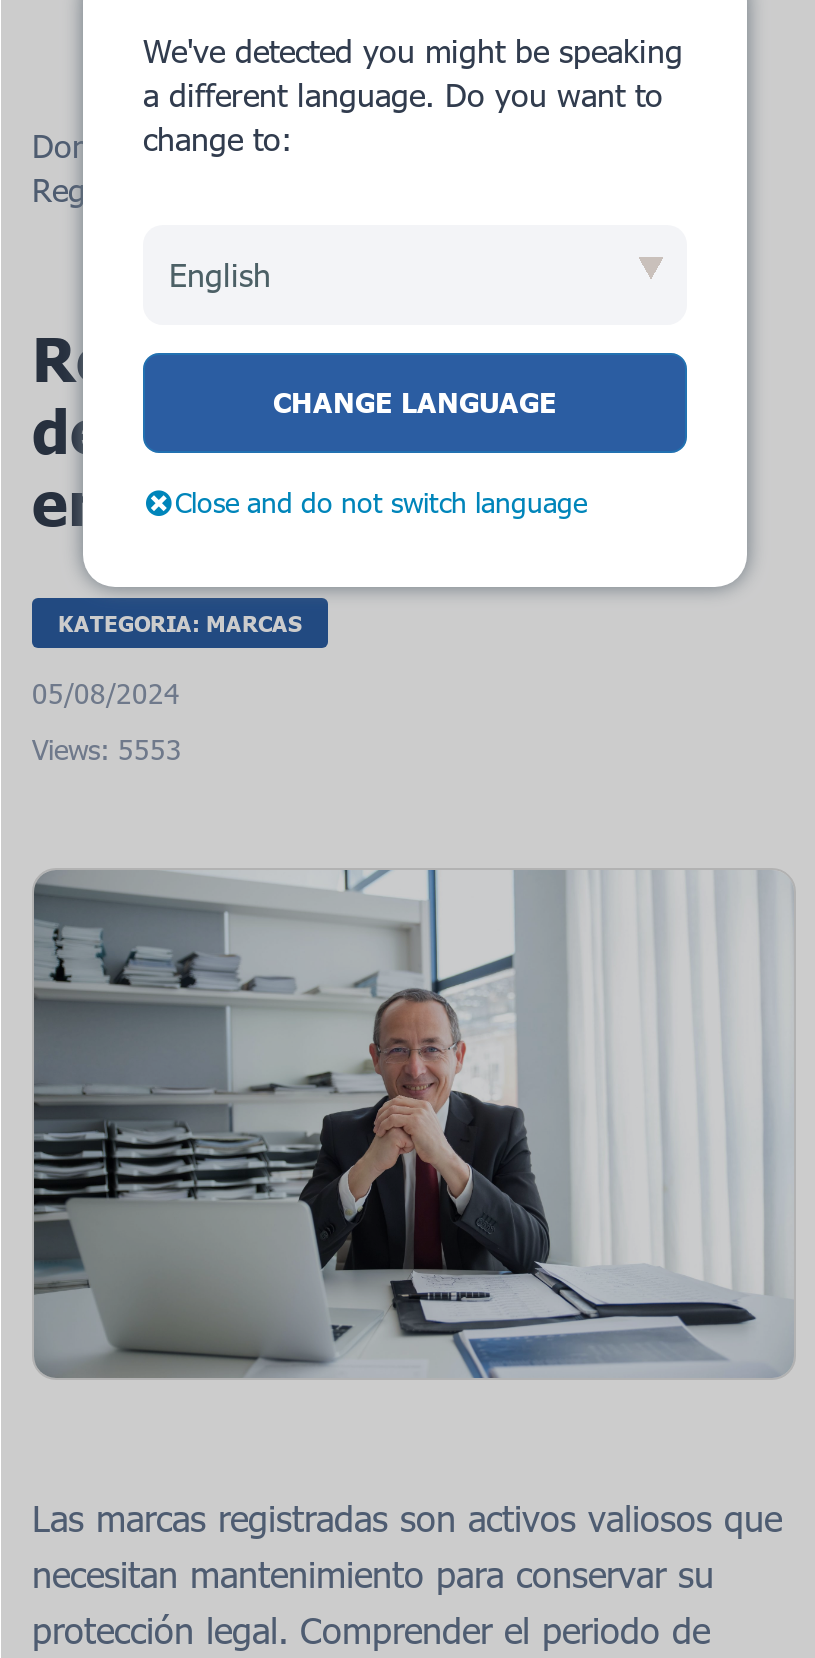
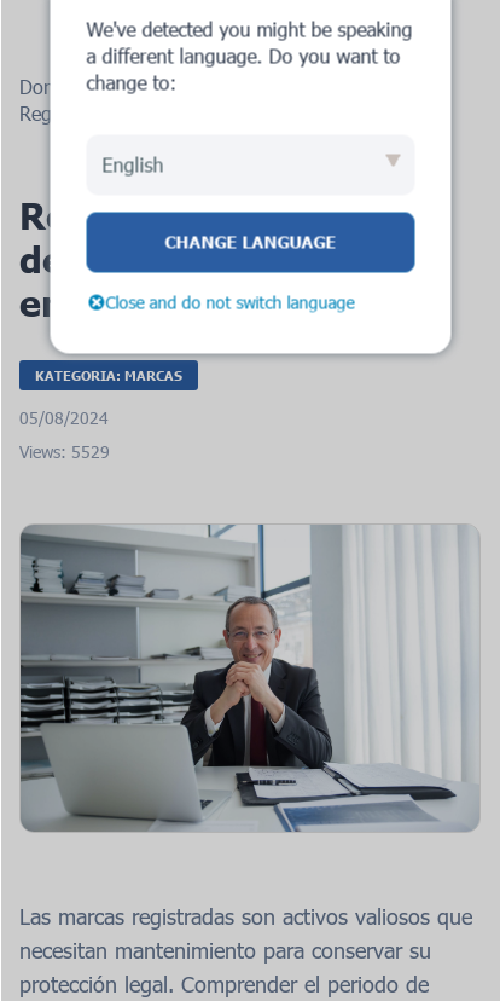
[32,732,182,766] Views: 5553 -> [19,441,110,462] Views: 5529

